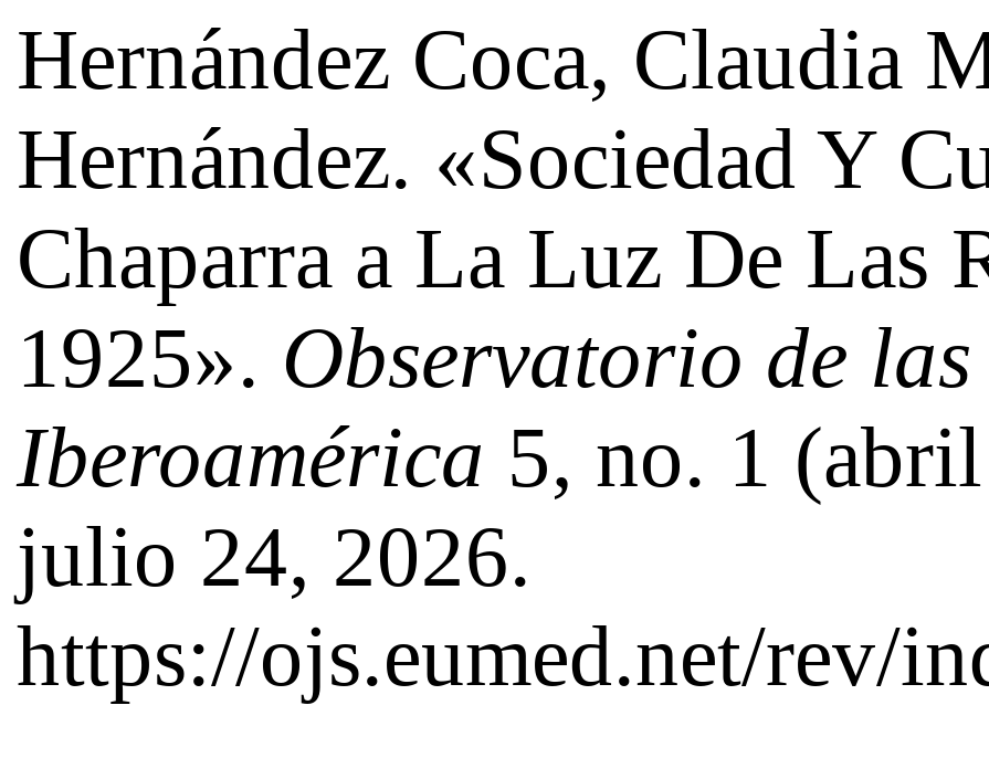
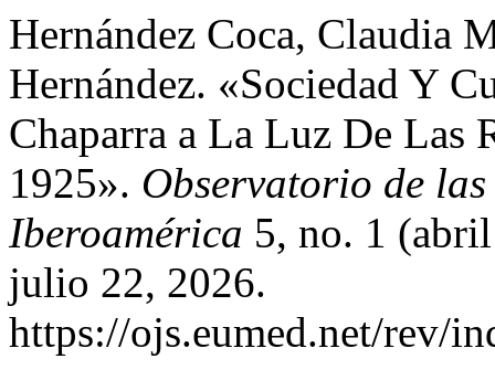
[17,508,532,603] julio 24, 2026. -> [9,258,266,306] julio 22, 2026.

